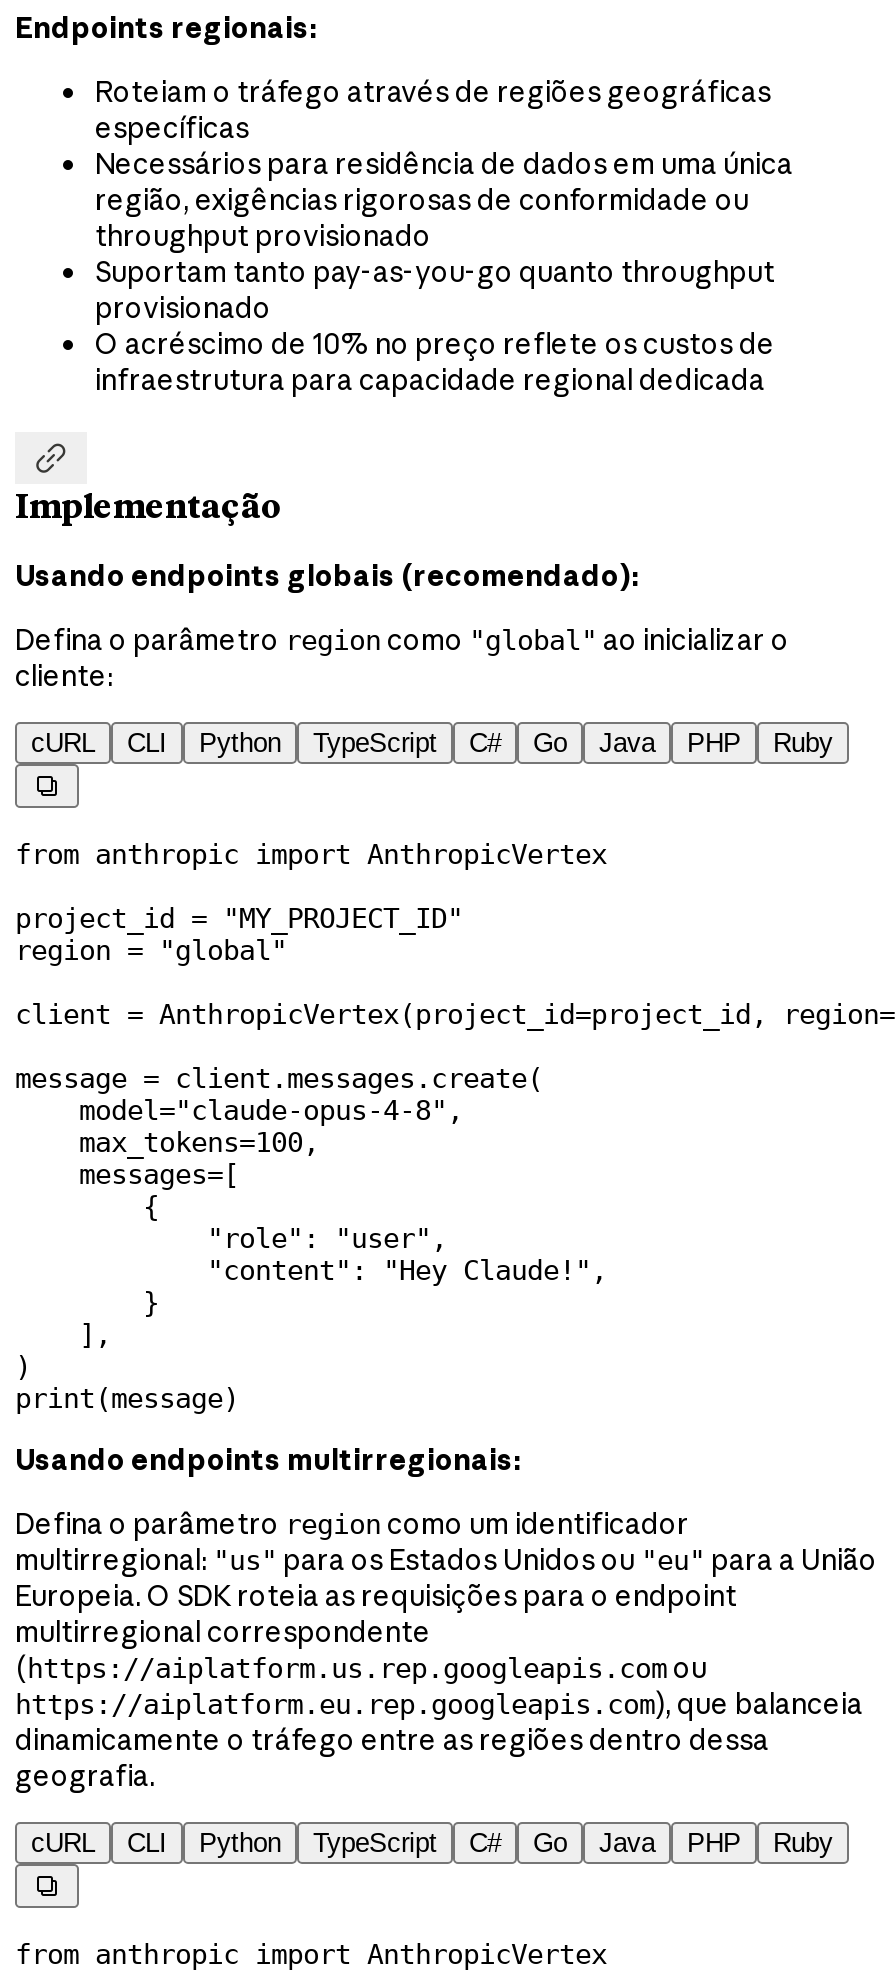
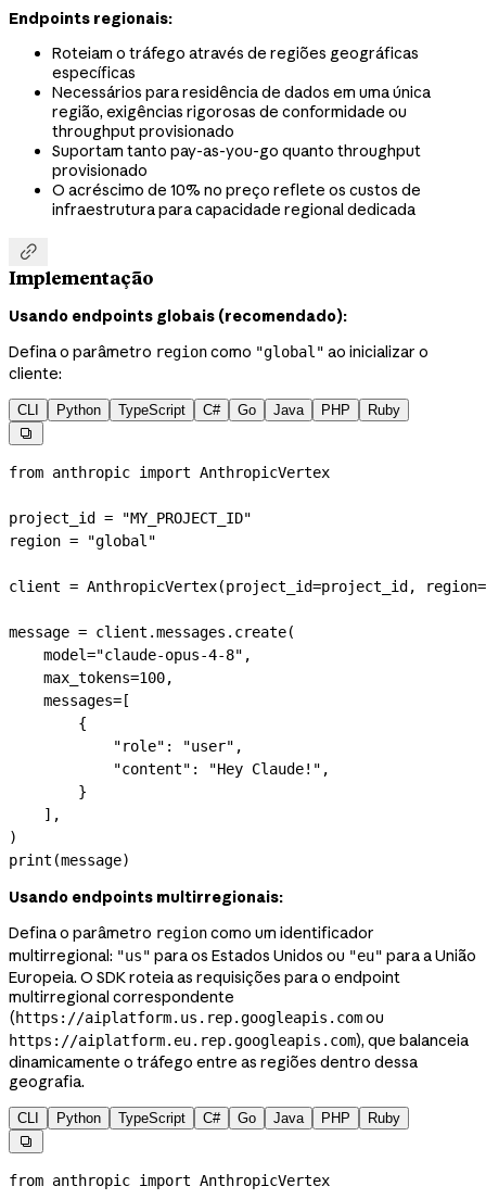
[31,728,95,758] cURL -> none
[31,1828,95,1858] cURL -> none

